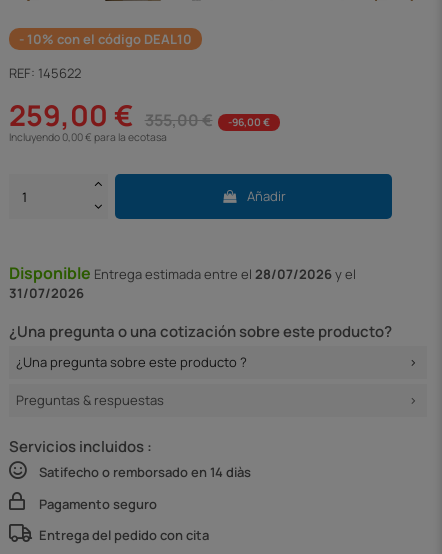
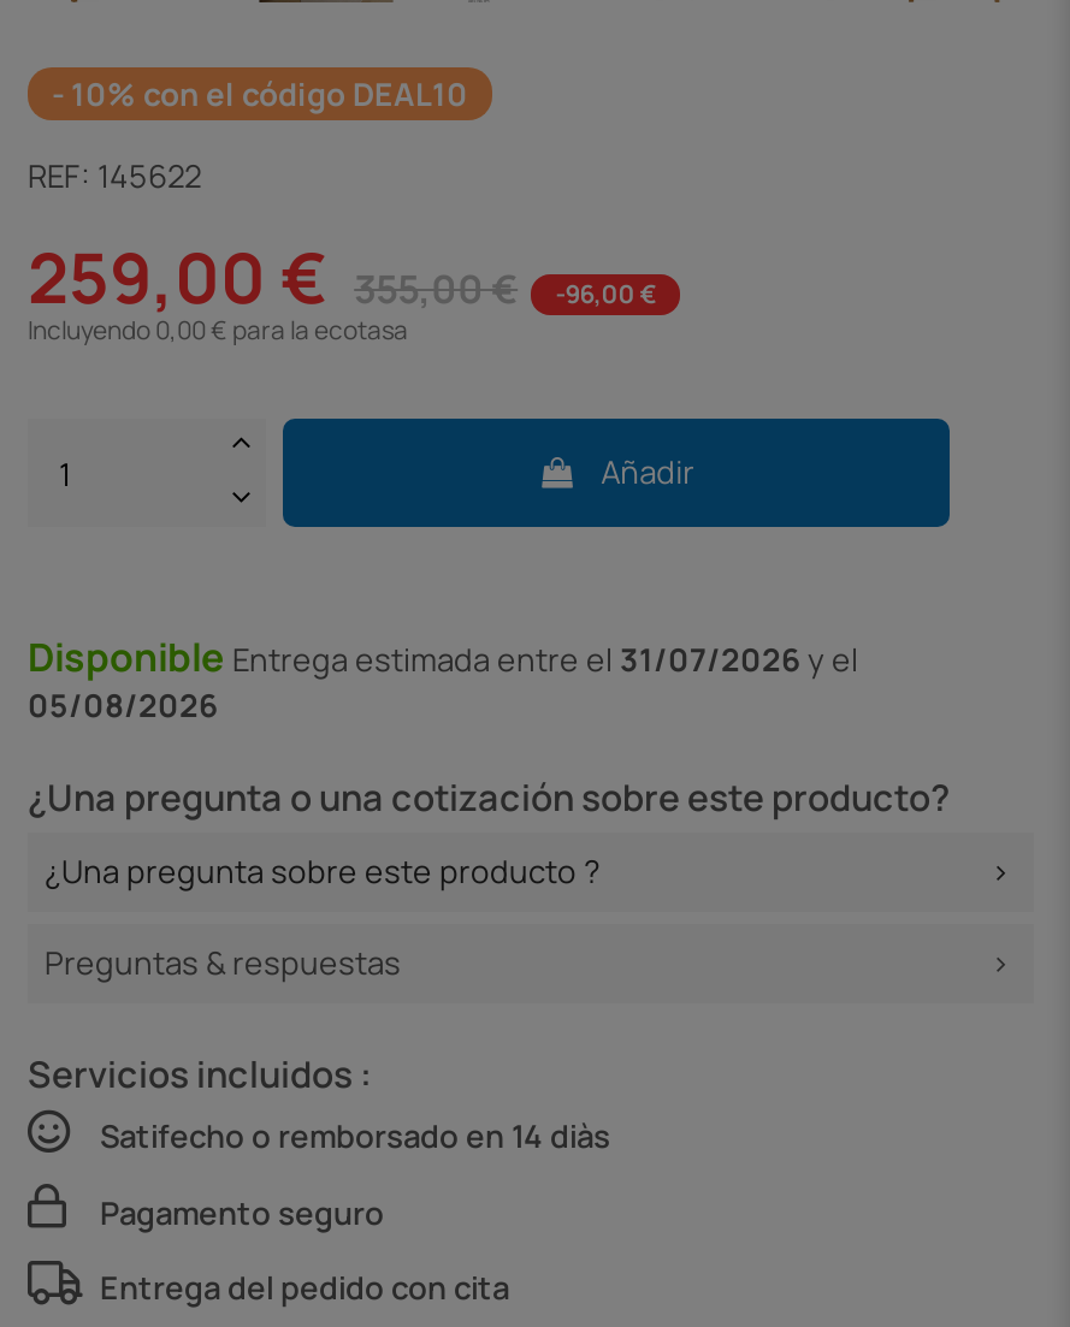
[9,262,356,284] Disponible Entrega estimada entre el 28/07/2026y el -> [28,630,858,683] Disponible Entrega estimada entre el 31/07/2026y el
[9,284,84,302] 31/07/2026 -> [28,683,218,726] 05/08/2026

